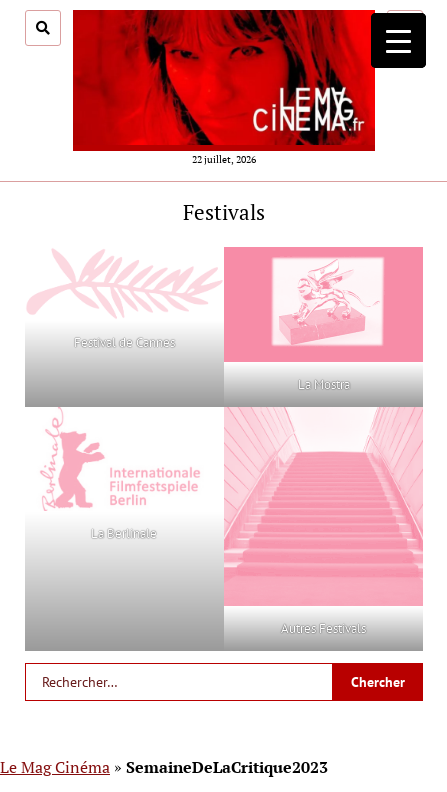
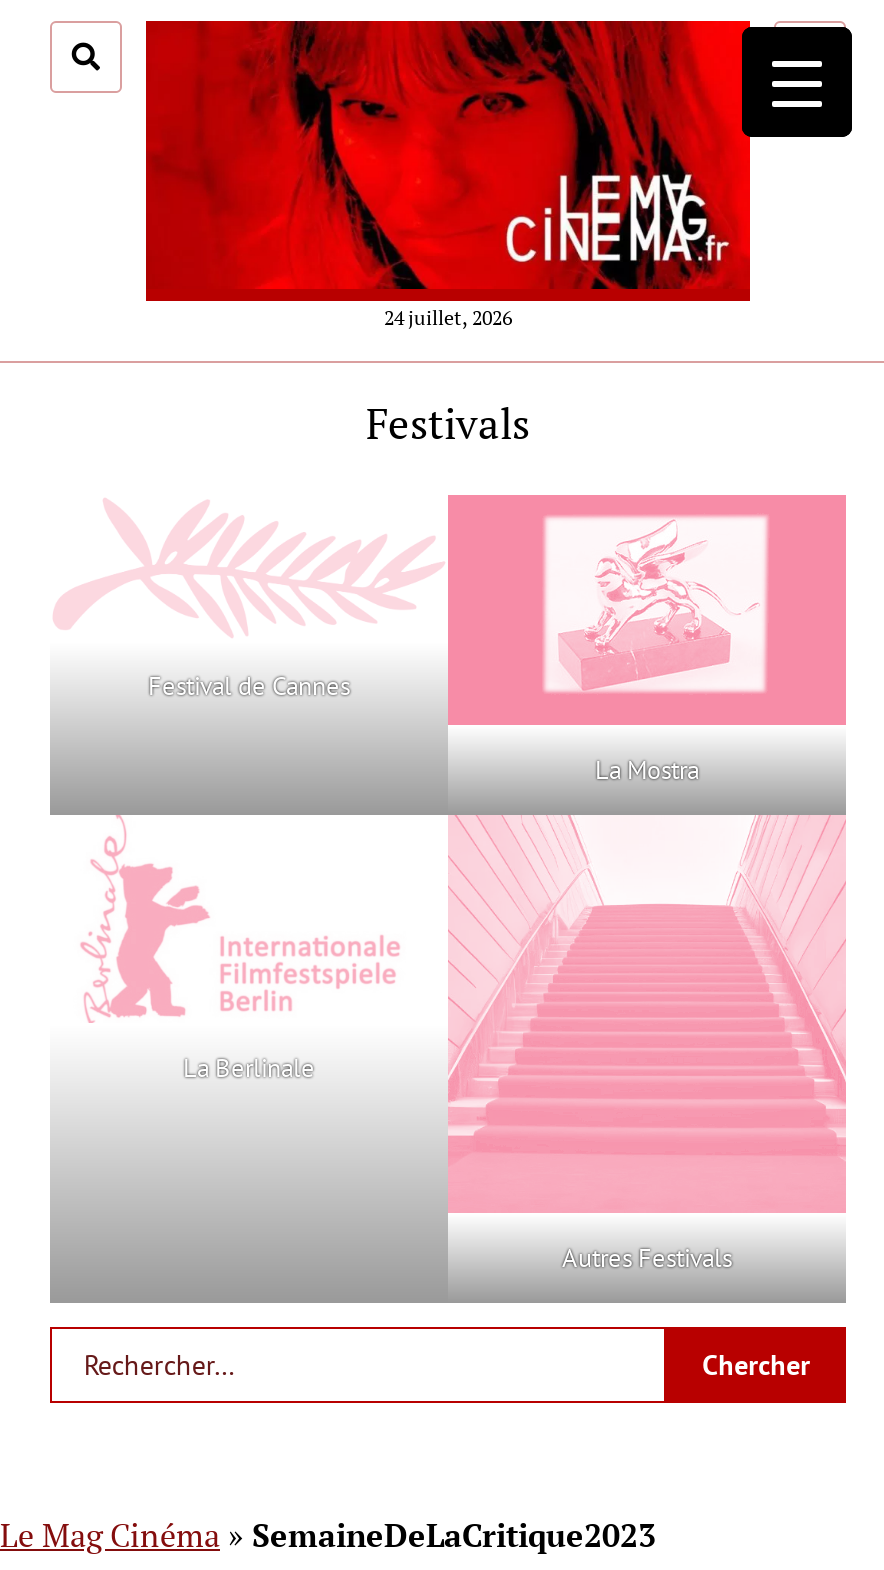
[192,153,256,166] 22 juillet, 2026 -> [384,306,512,332] 24 juillet, 2026

